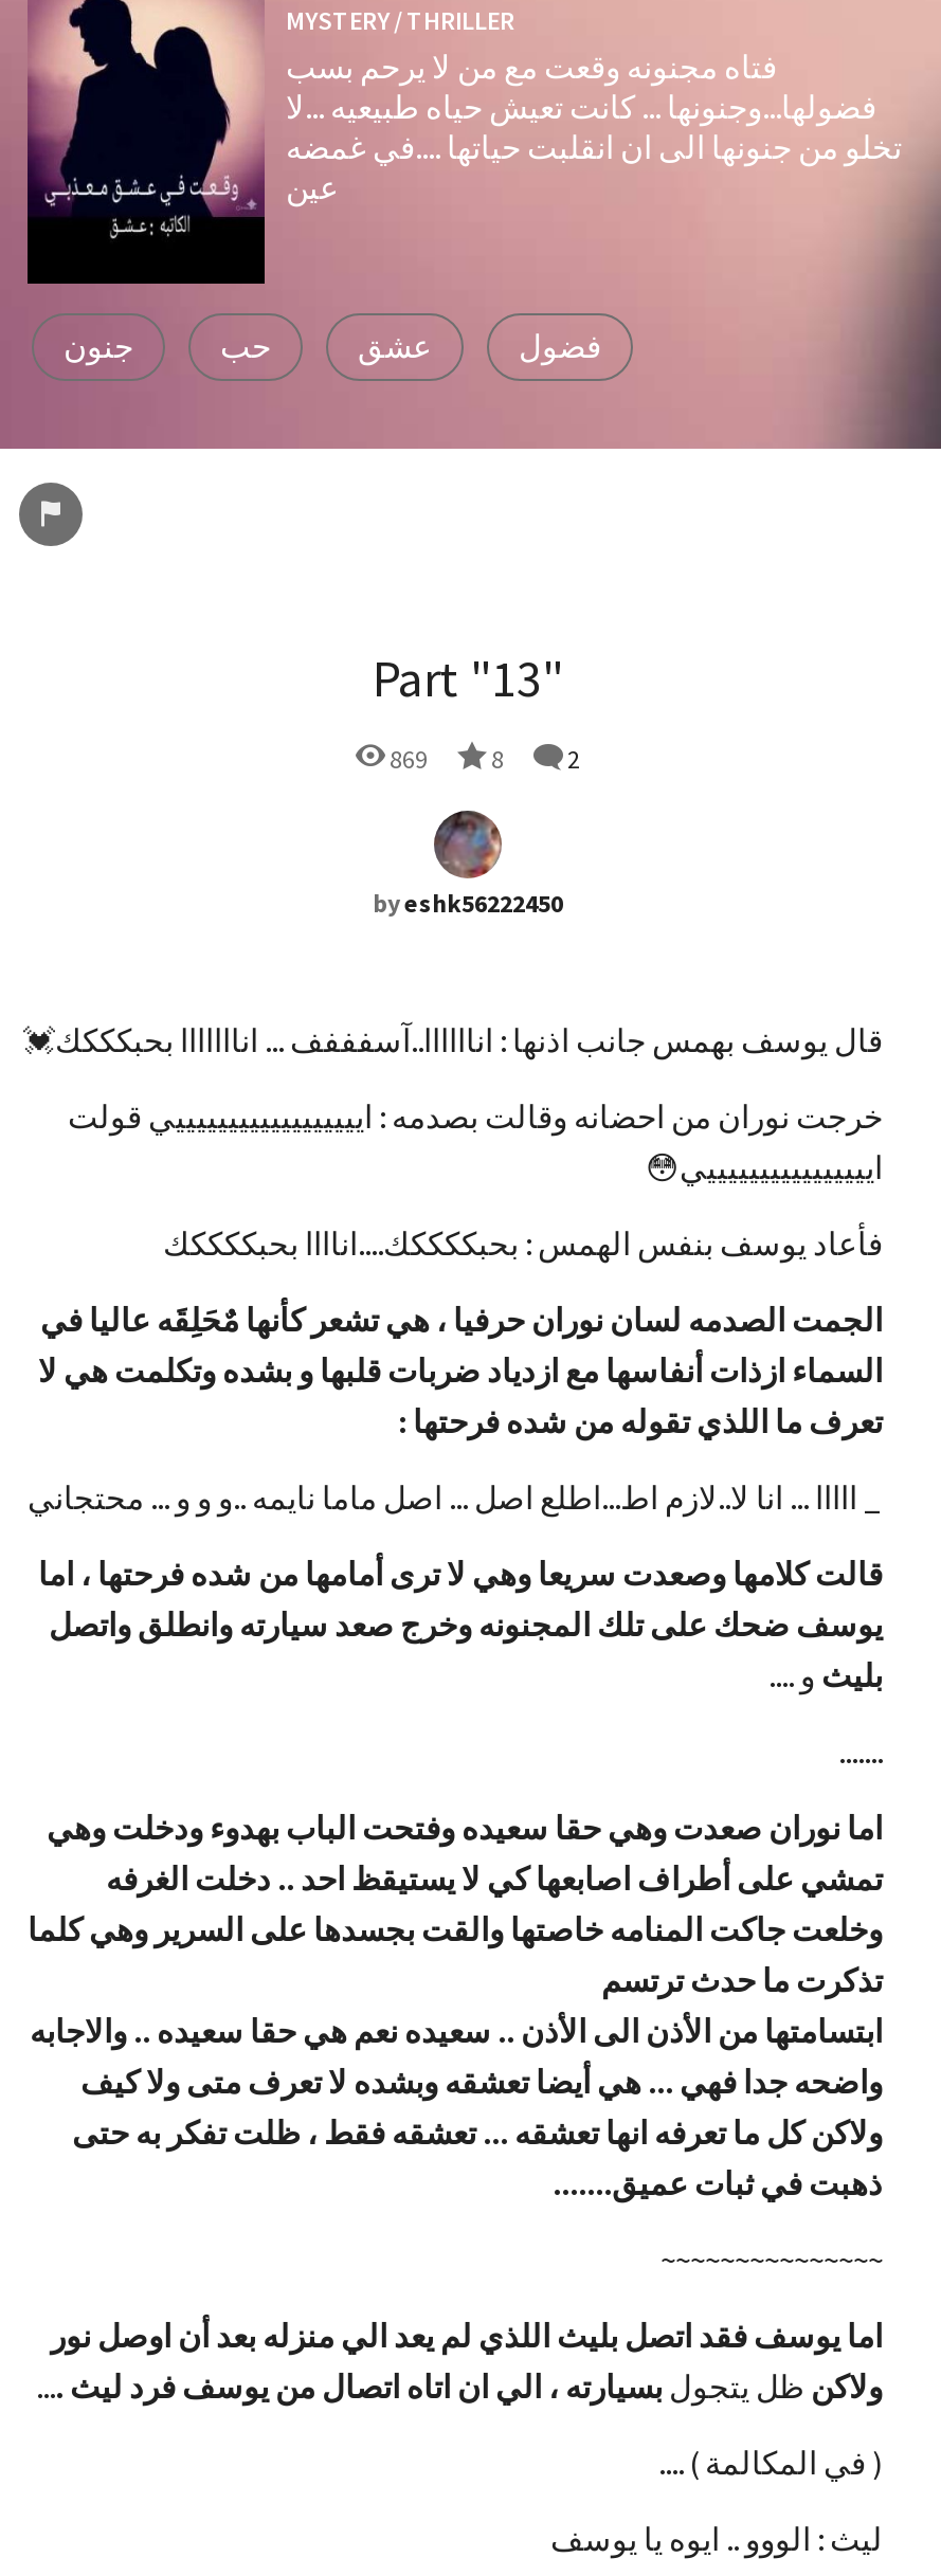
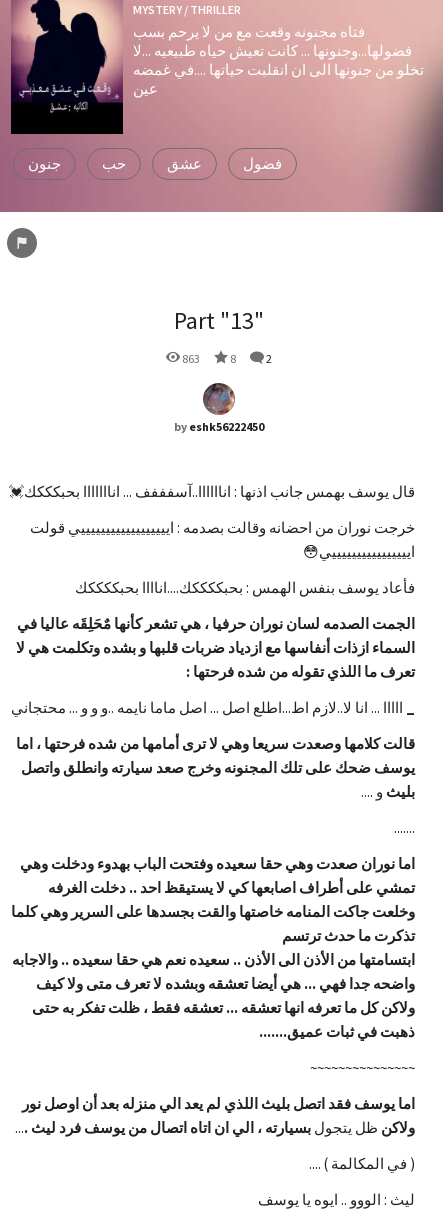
[385,743,580,775] 869 8 2 -> [180,351,272,366] 863 8 2

